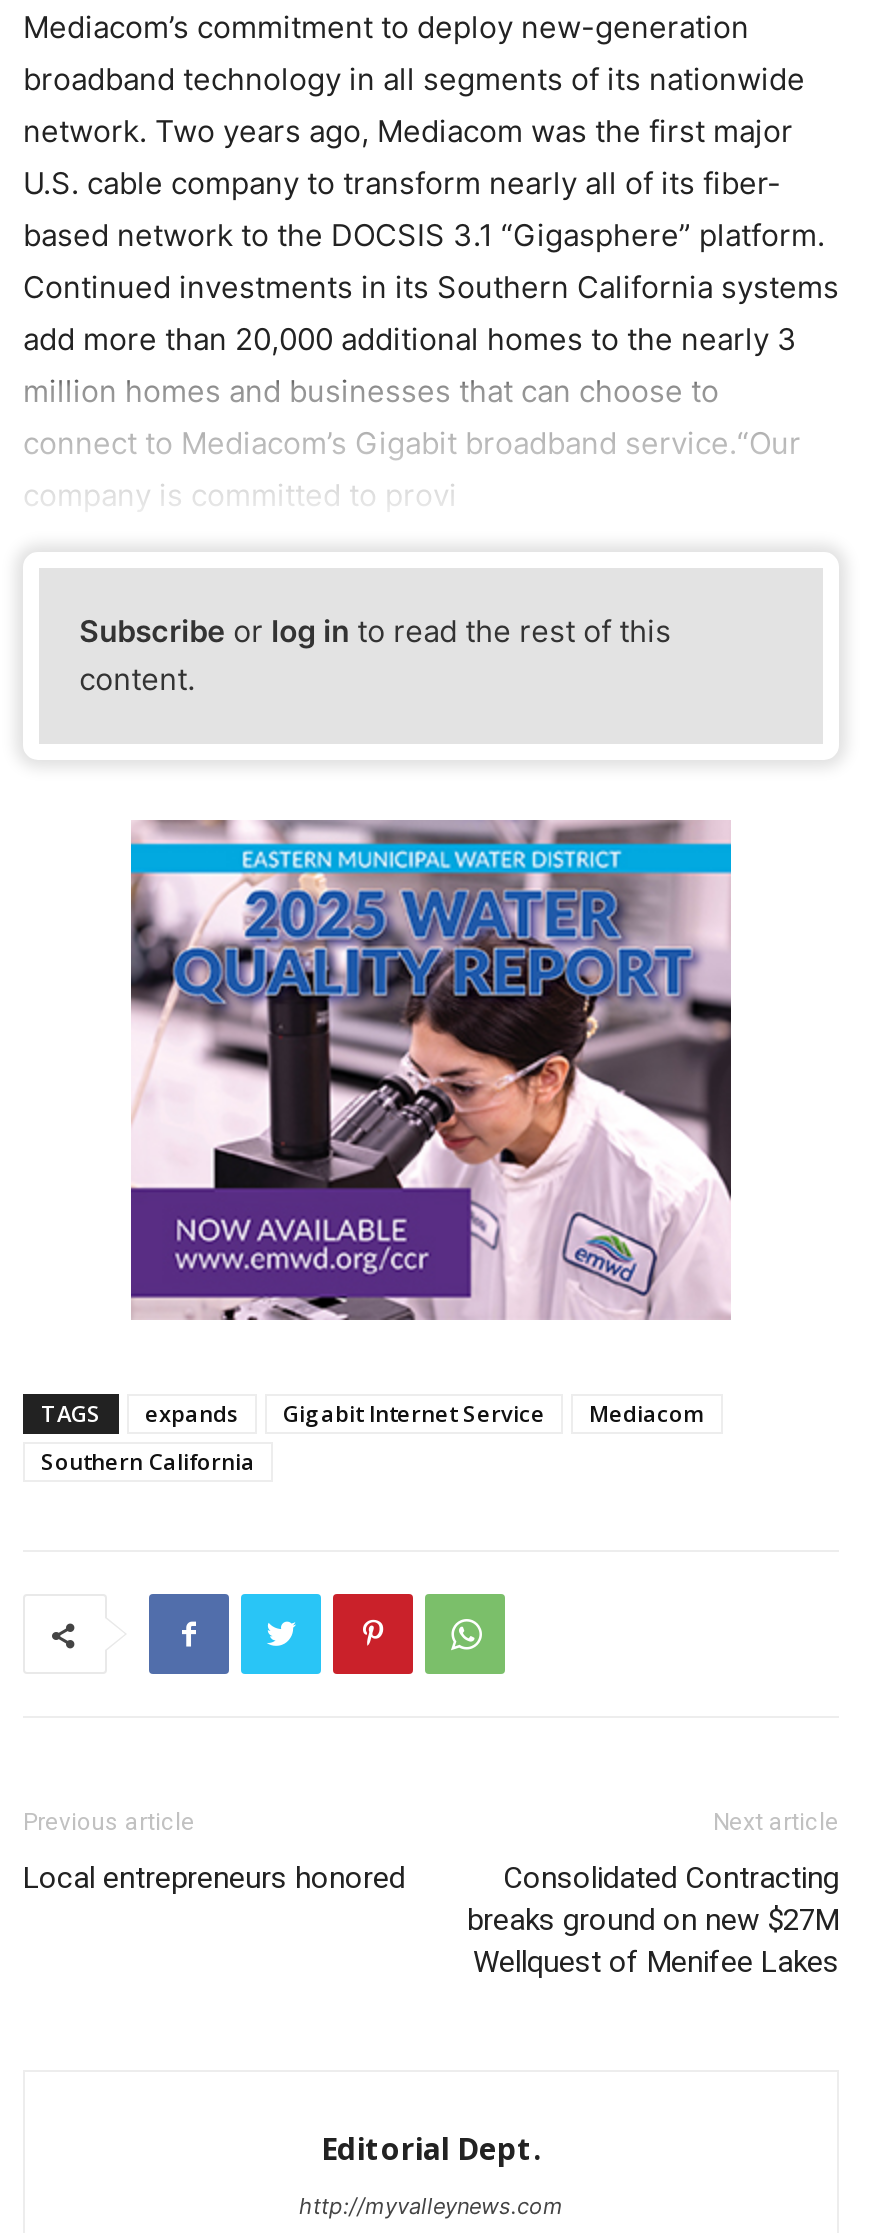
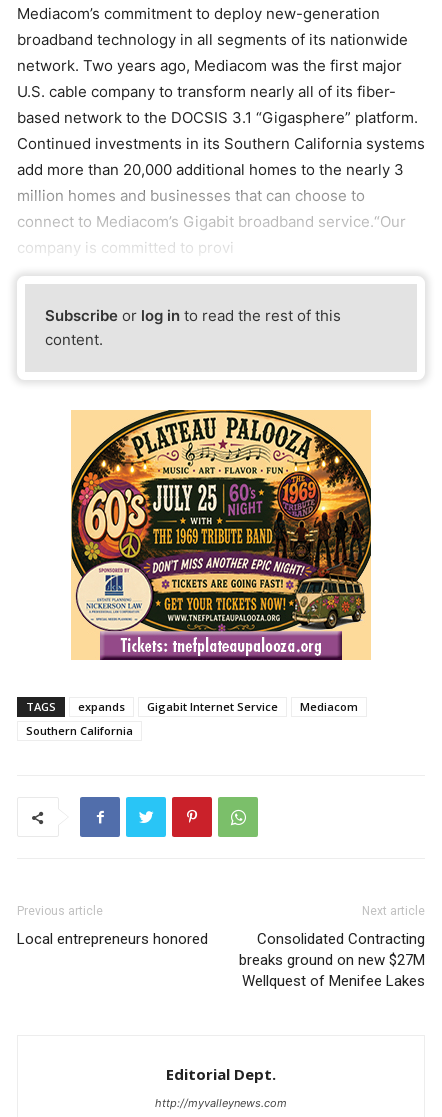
[129,818,733,1322] [image] -> [70,409,372,661] [image]

